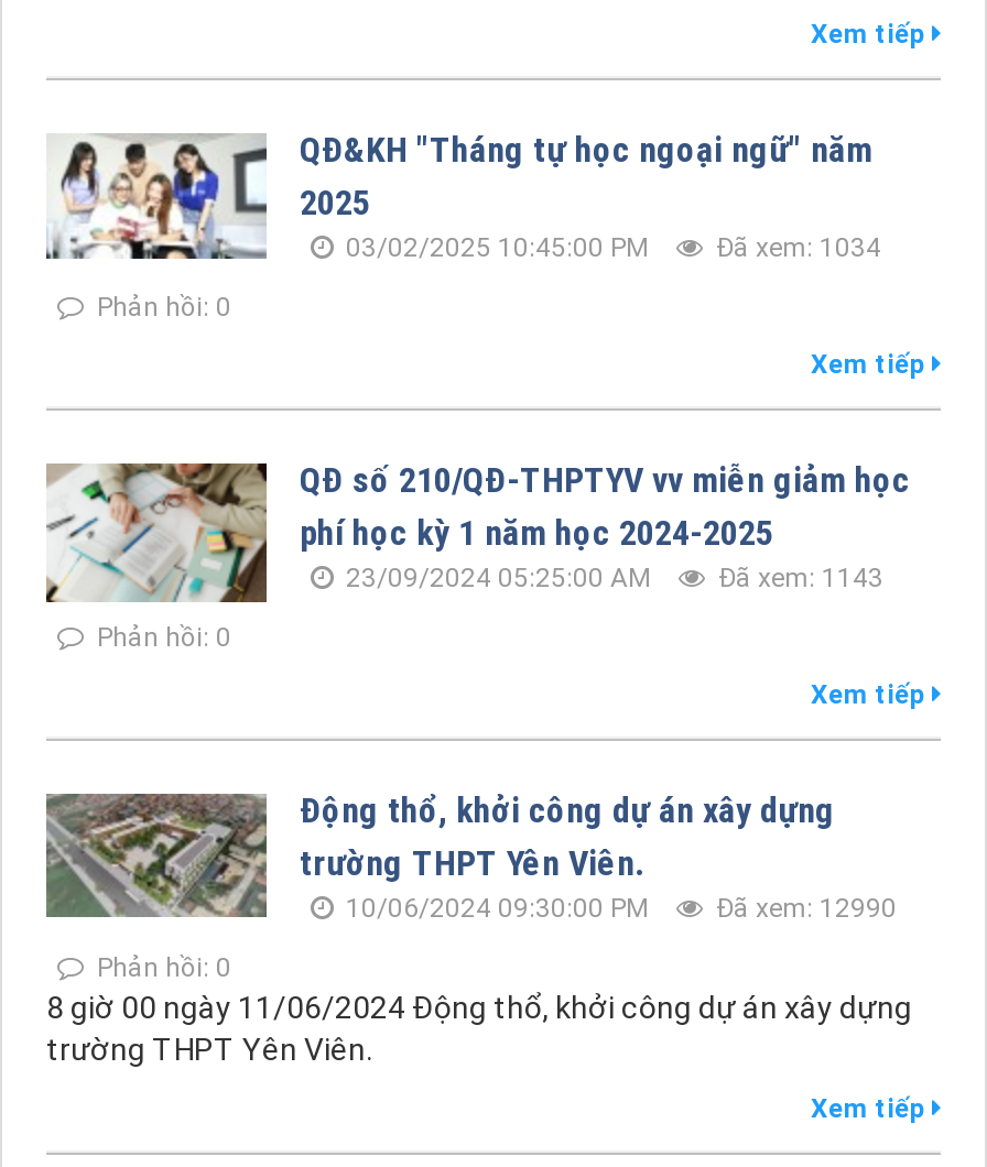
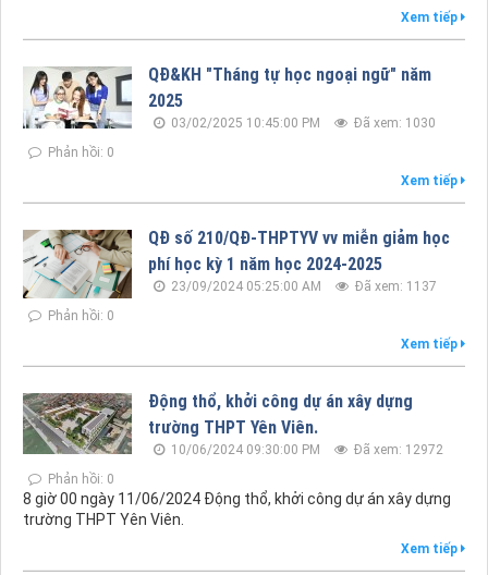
[339,232,881,263] 03/02/2025 10:45:00 PM Đã xem: 1034 -> [168,115,436,131] 03/02/2025 10:45:00 PM Đã xem: 1030
[339,563,883,593] 23/09/2024 05:25:00 AM Đã xem: 1143 -> [168,279,437,294] 23/09/2024 05:25:00 AM Đã xem: 1137
[339,893,897,924] 10/06/2024 09:30:00 PM Đã xem: 12990 -> [168,442,443,457] 10/06/2024 09:30:00 PM Đã xem: 12972

